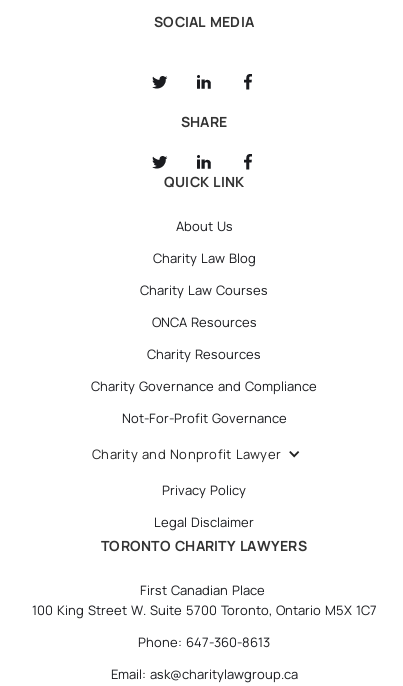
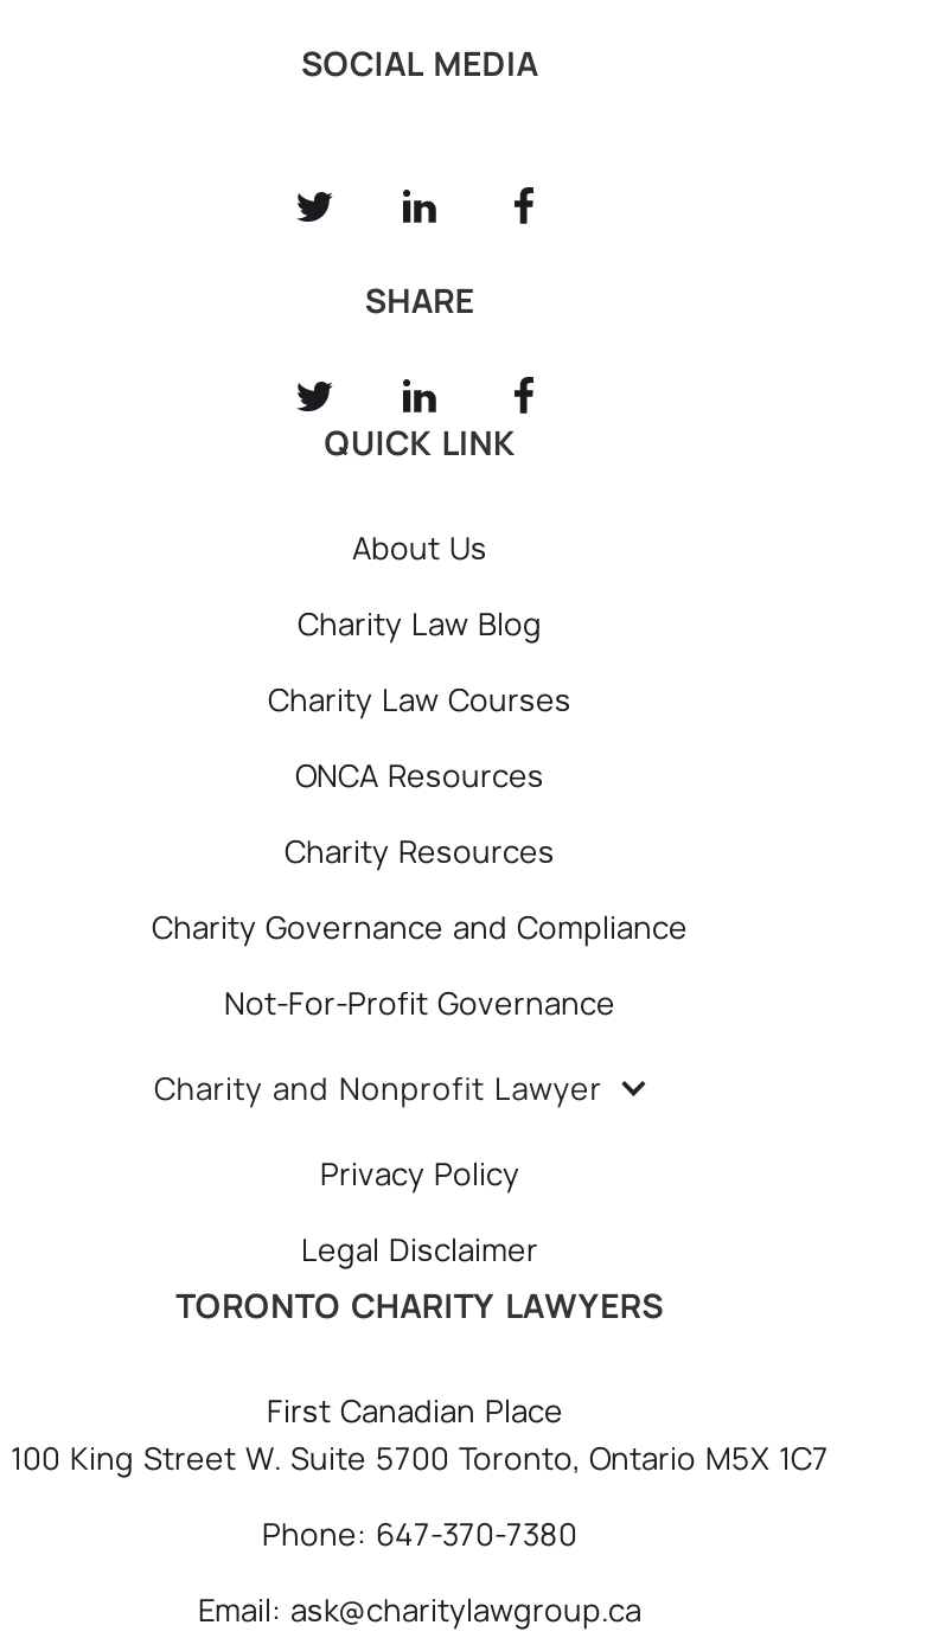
[138,633,270,651] Phone: 647-360-8613 -> [262,1513,577,1556] Phone: 647-370-7380

